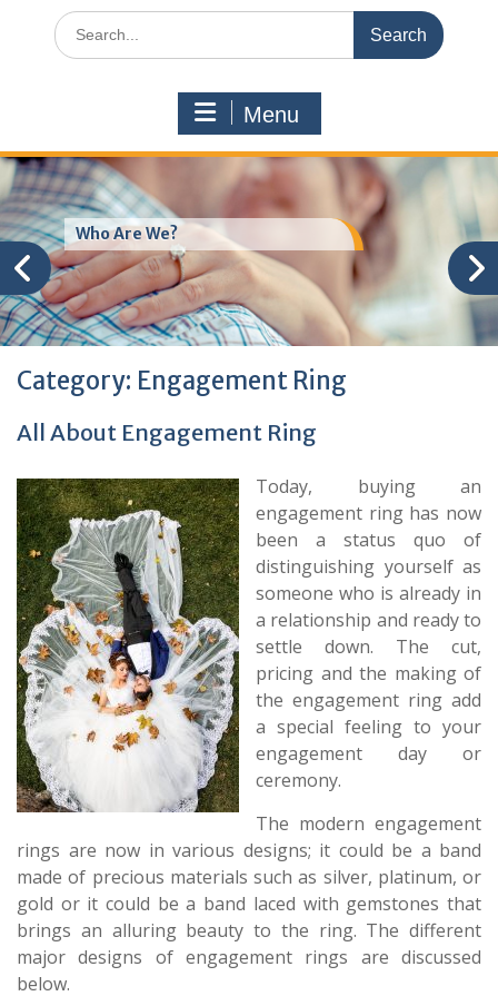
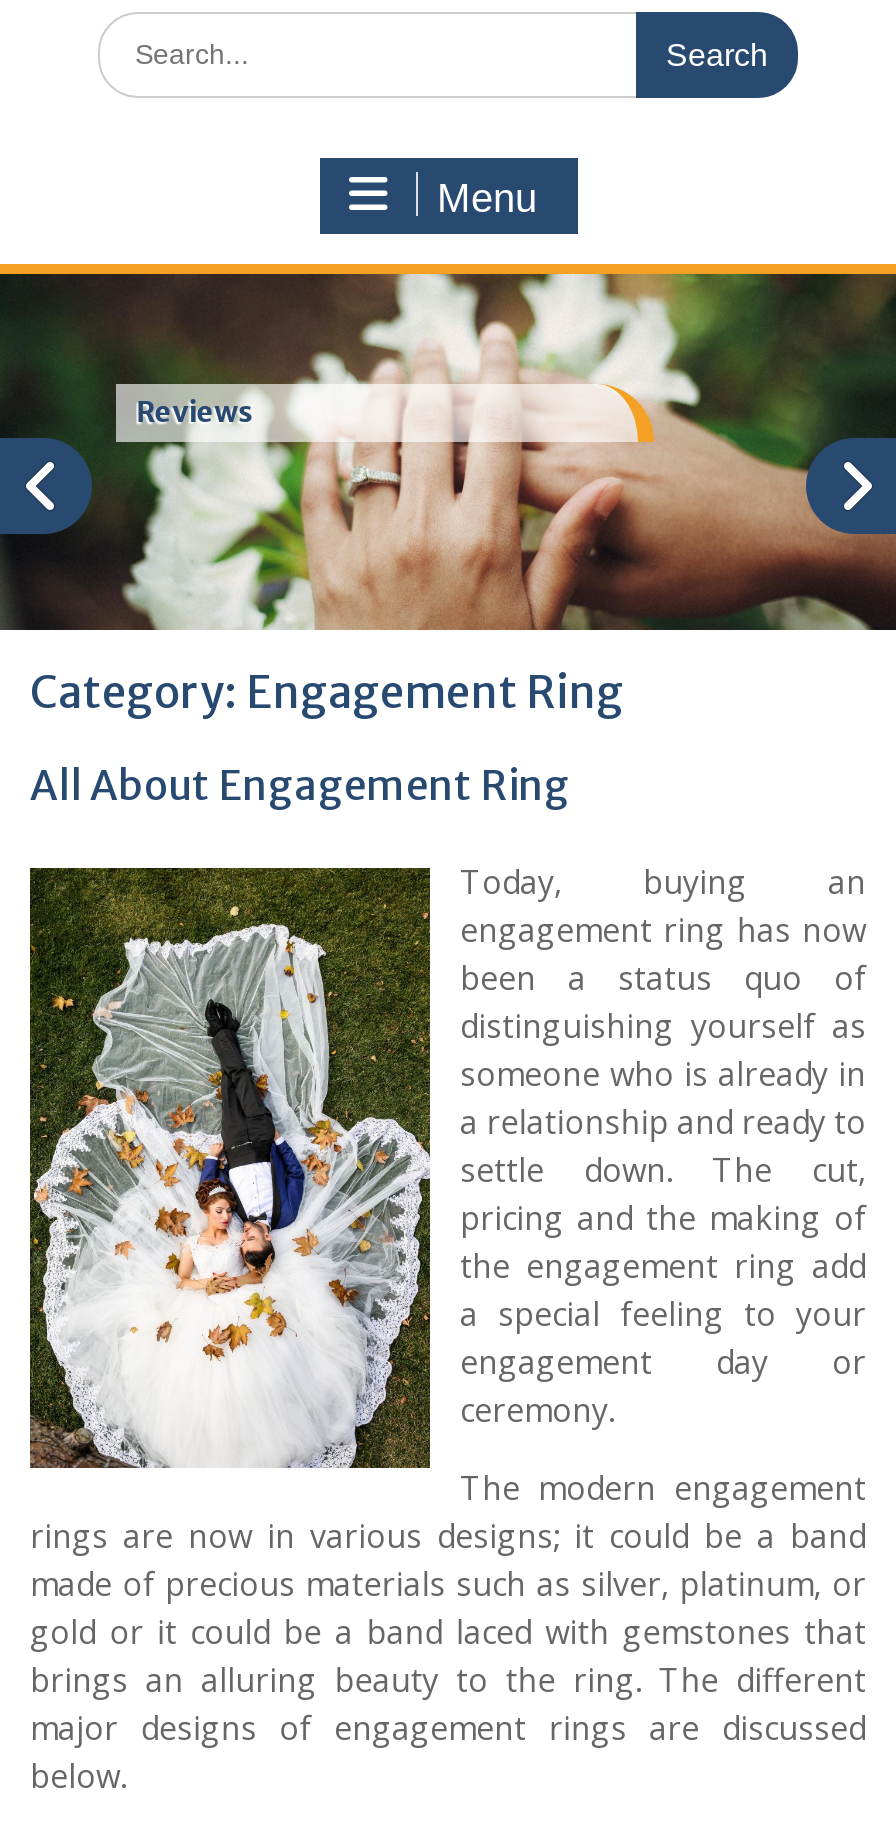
[3,156,495,347] [image] | Who Are We? -> [6,272,890,632] [image] | Reviews

